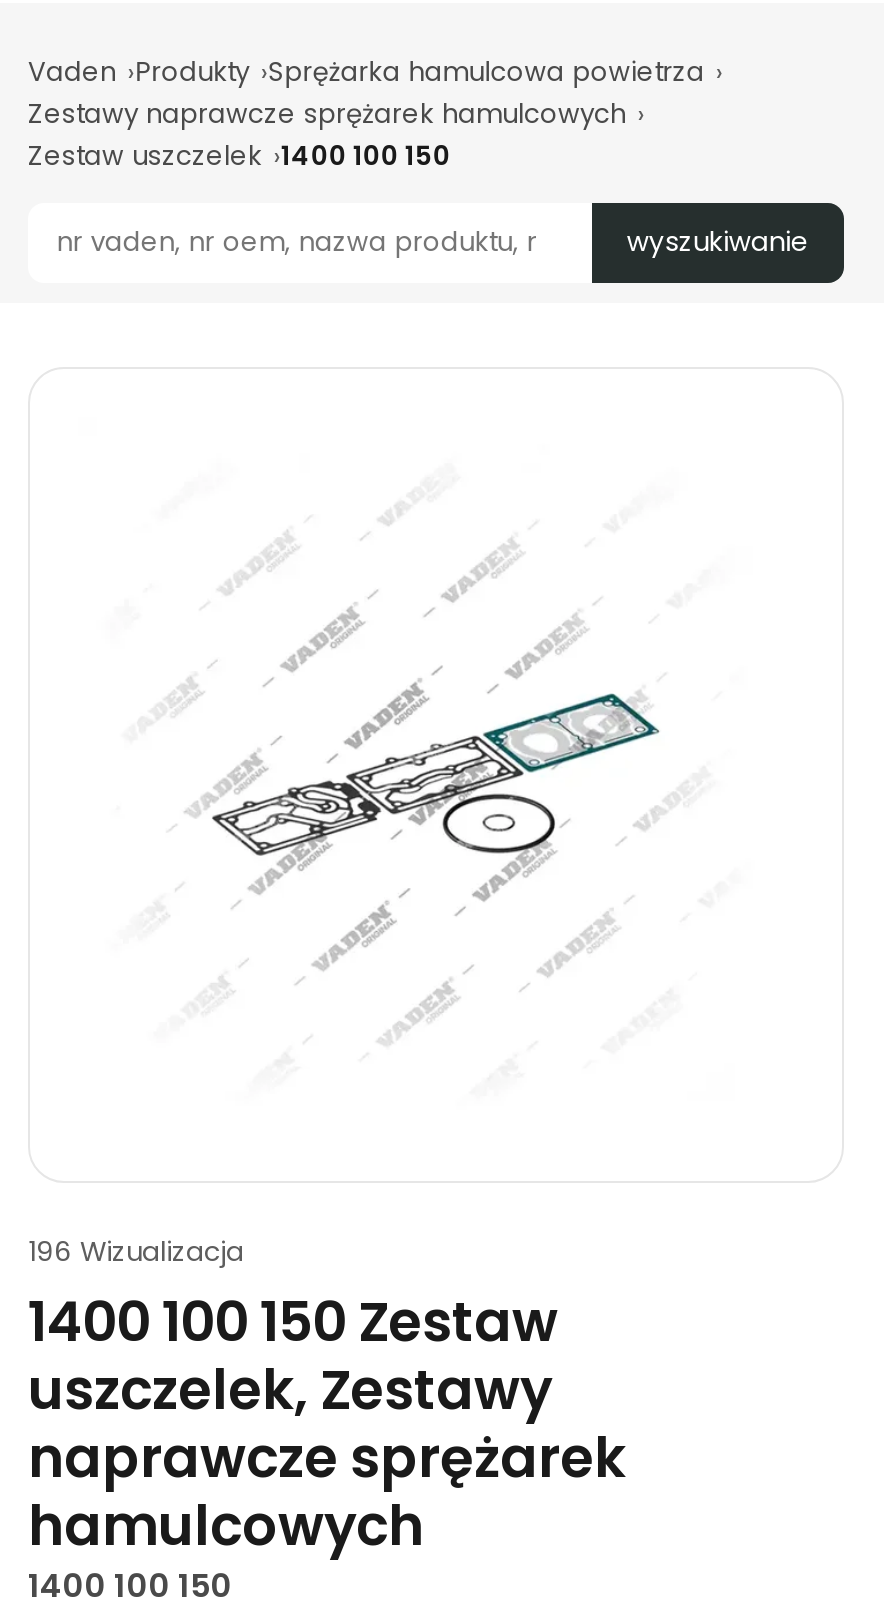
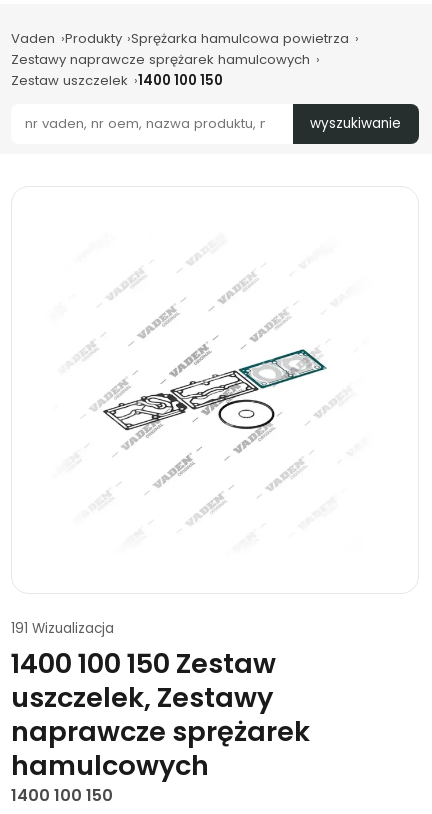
[28,1233,244,1271] 196 Wizualizacja -> [11,619,114,638] 191 Wizualizacja

